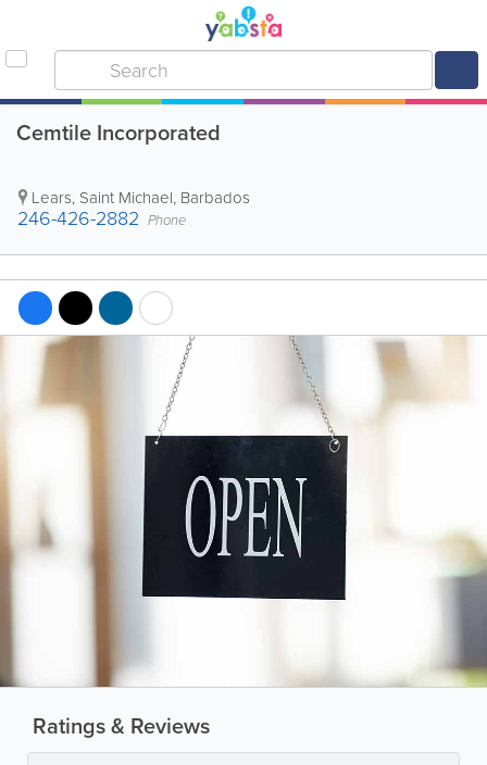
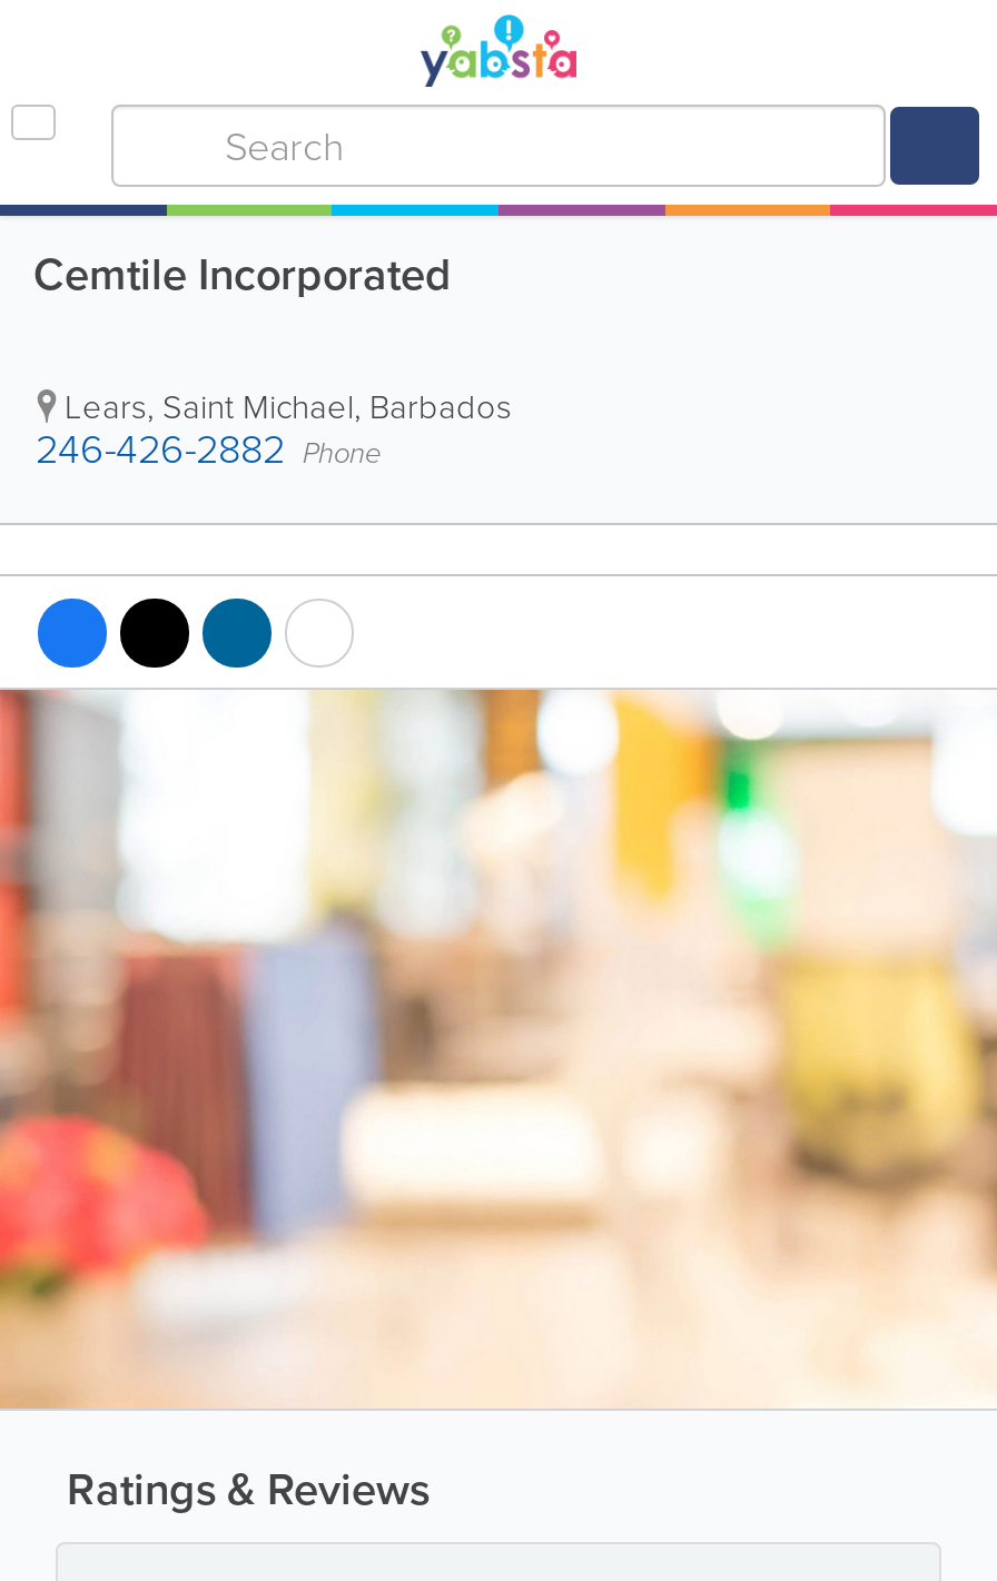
[3,335,484,688] [image] -> [7,688,990,1411] [image]

